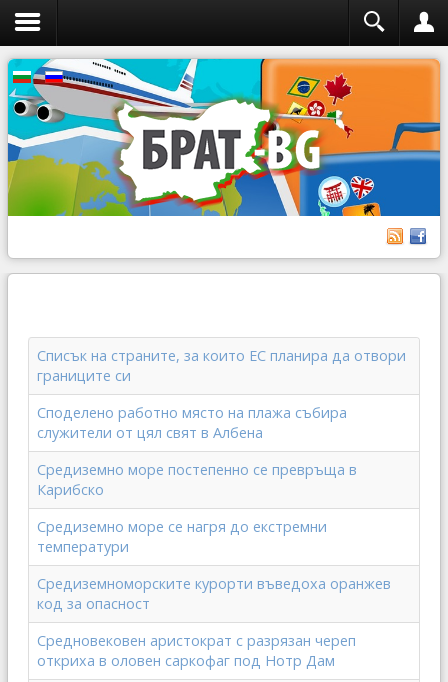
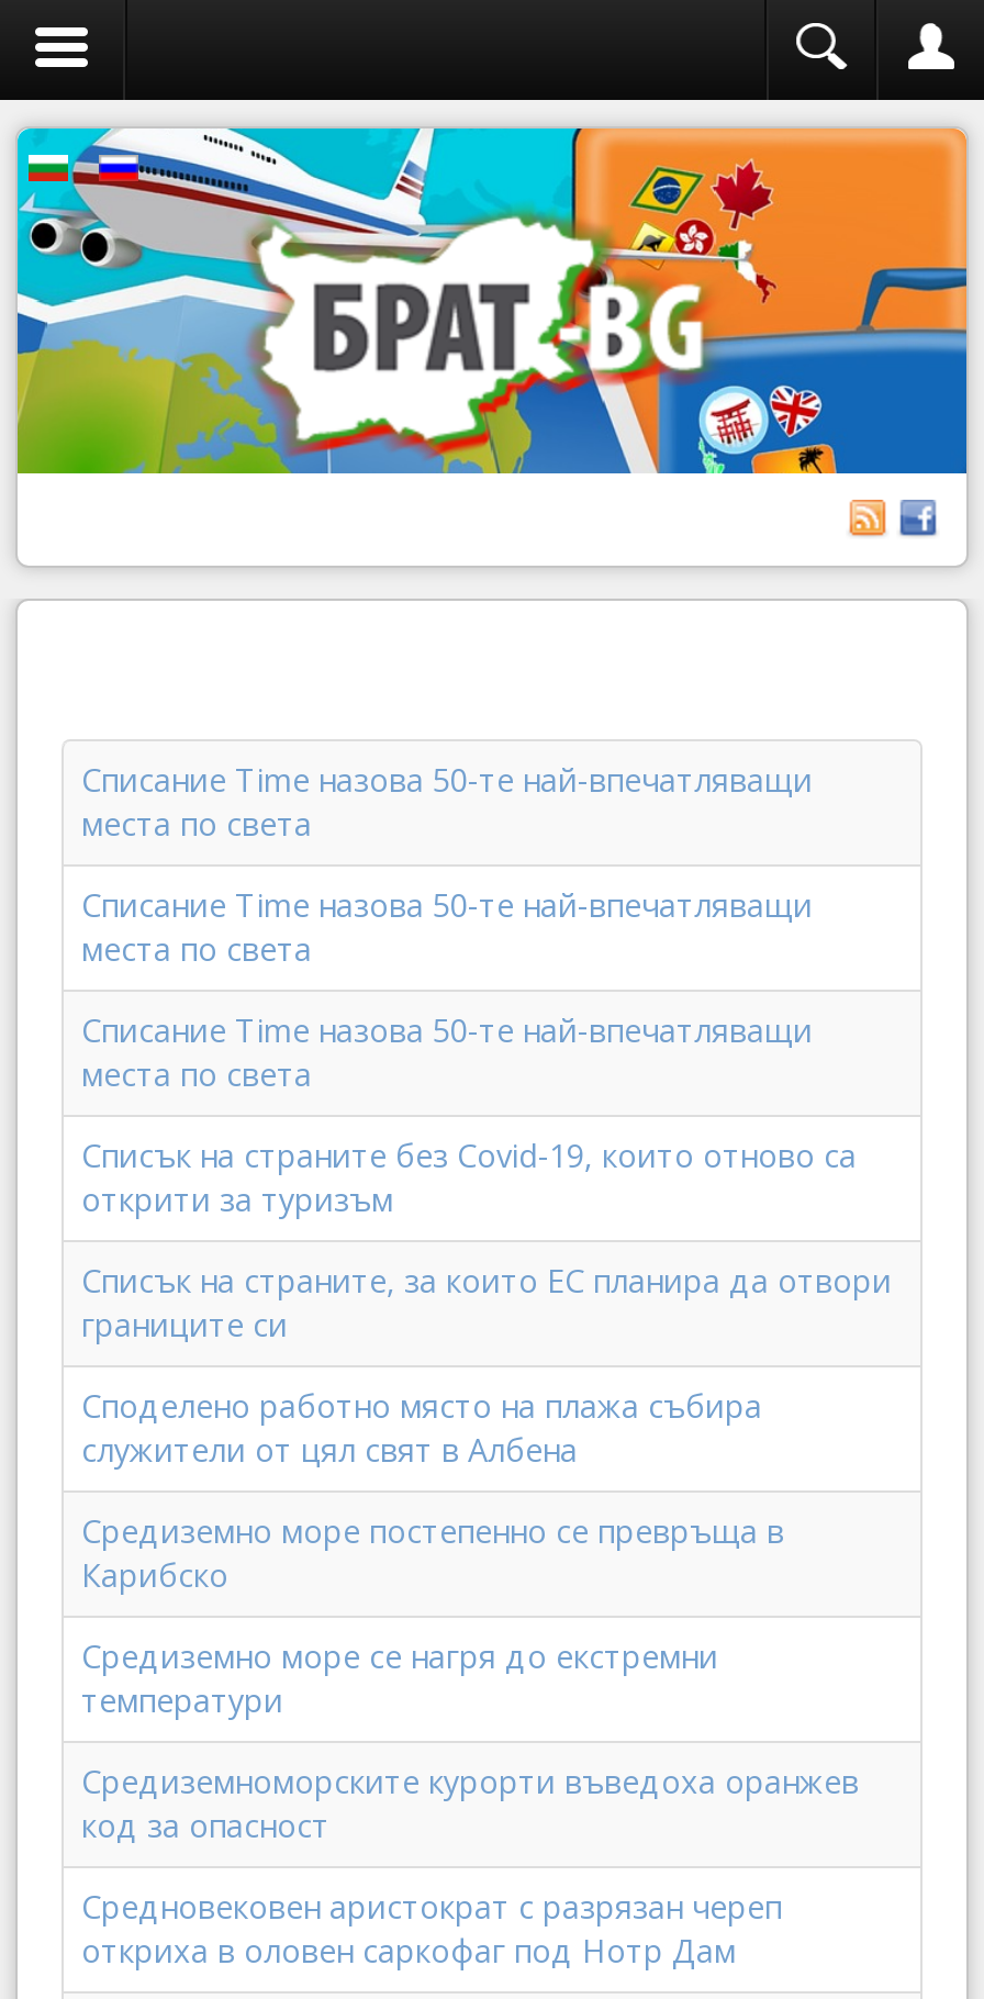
none -> [81,759,857,1220] Списание Time назова 50-те най-впечатляващи | места по света | Списание Time назова 50-те най-впечатляващи | места по света | Списание Time назова 50-те най-впечатляващи | места по света | Списък на страните без Covid-19, които отново са | открити за туризъм

